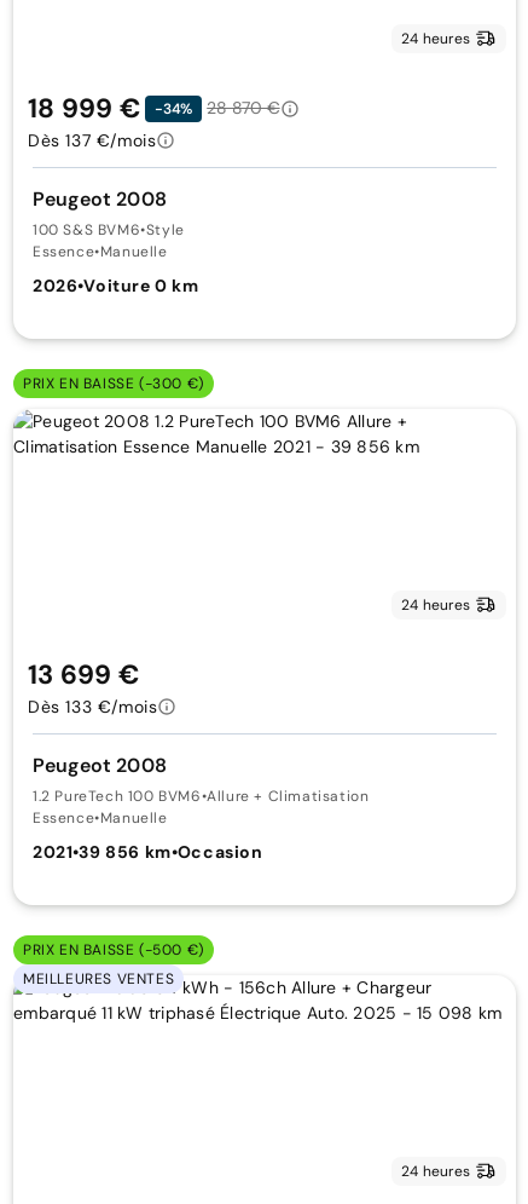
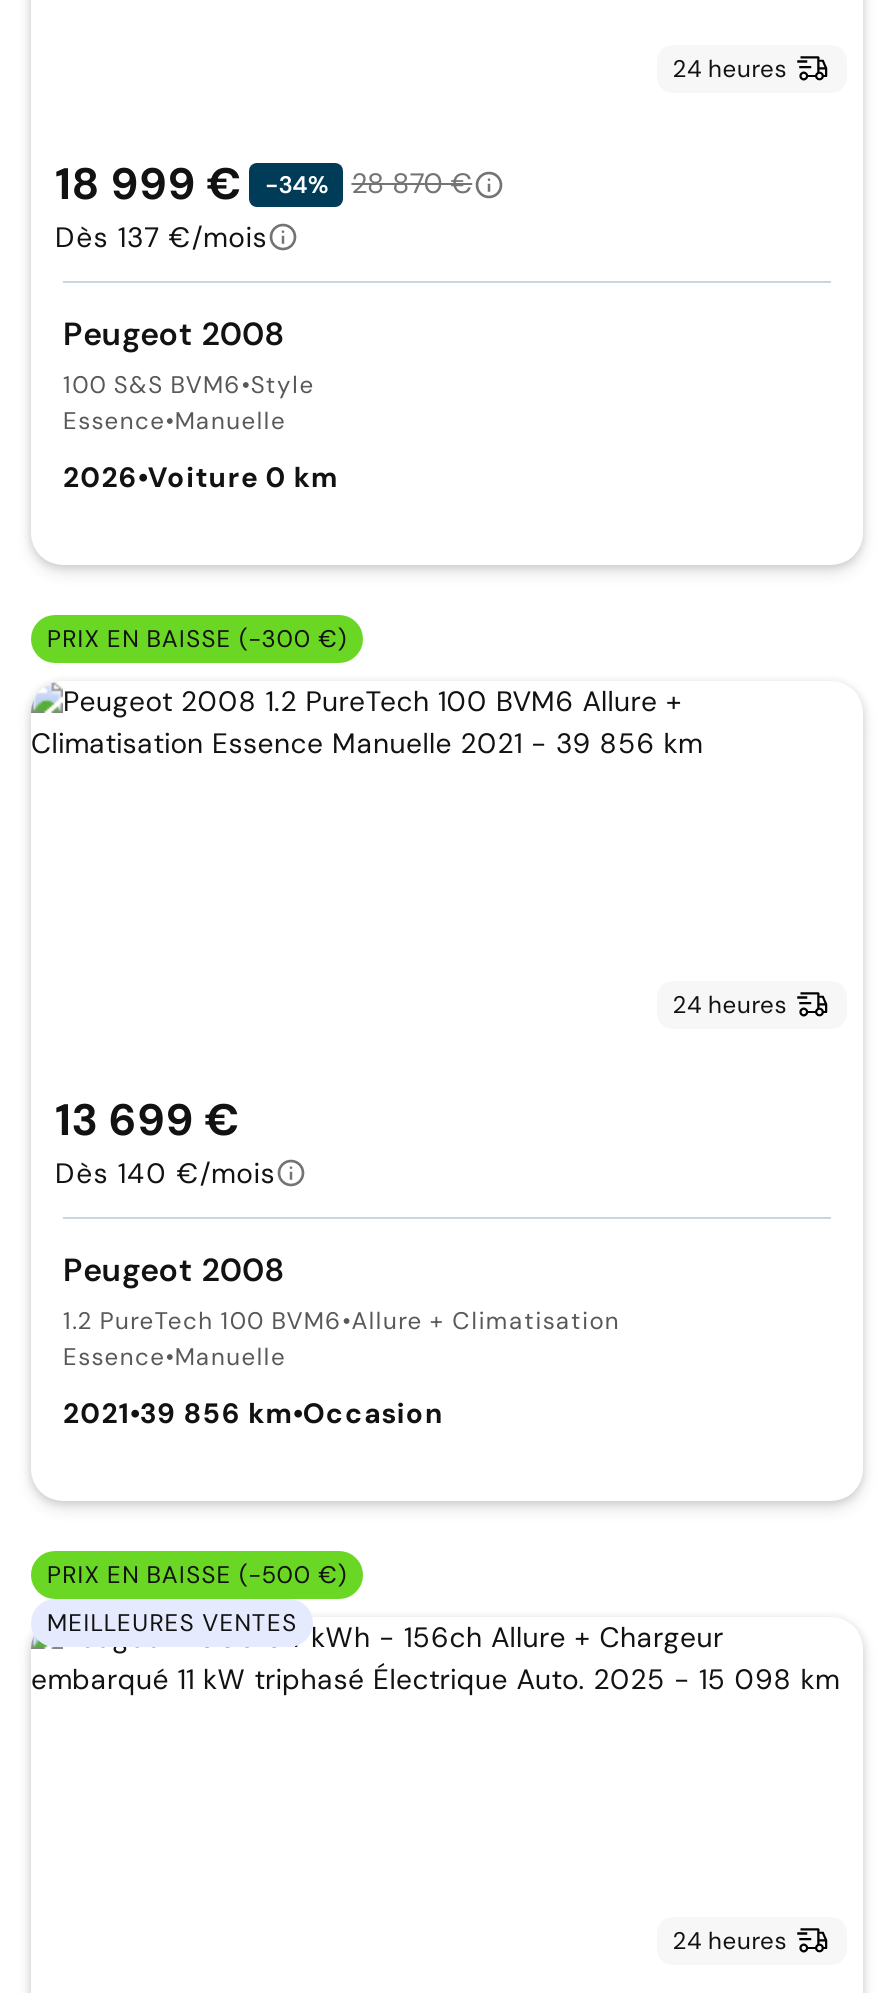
[28,696,158,717] Dès 133 €/mois -> [55,1155,276,1191] Dès 140 €/mois

